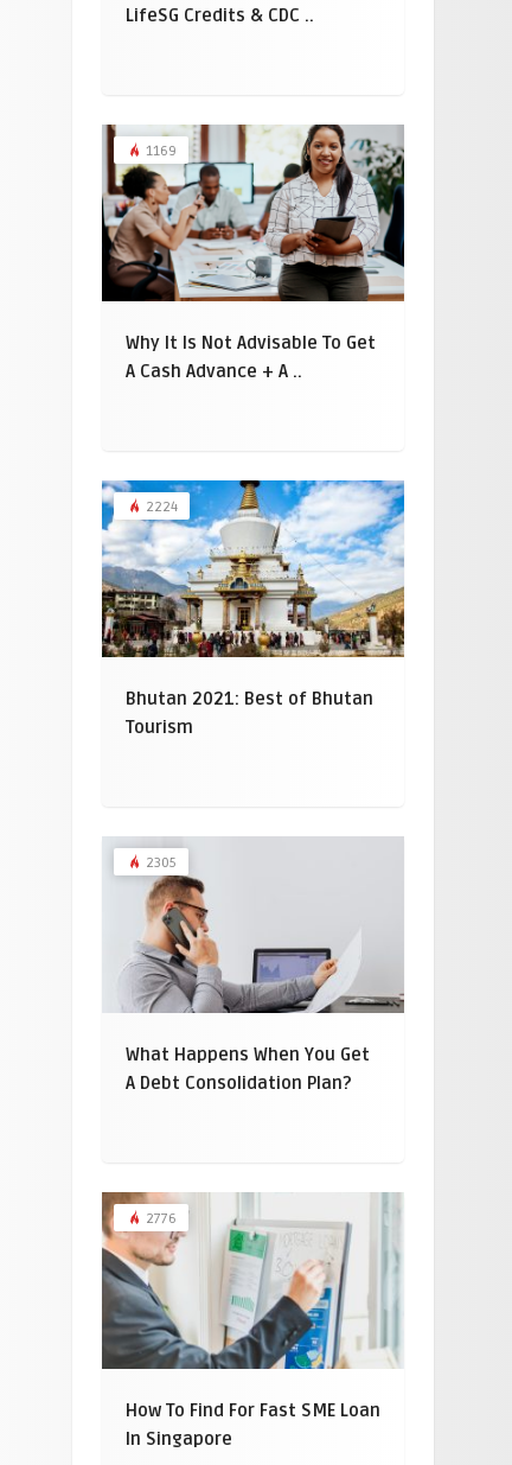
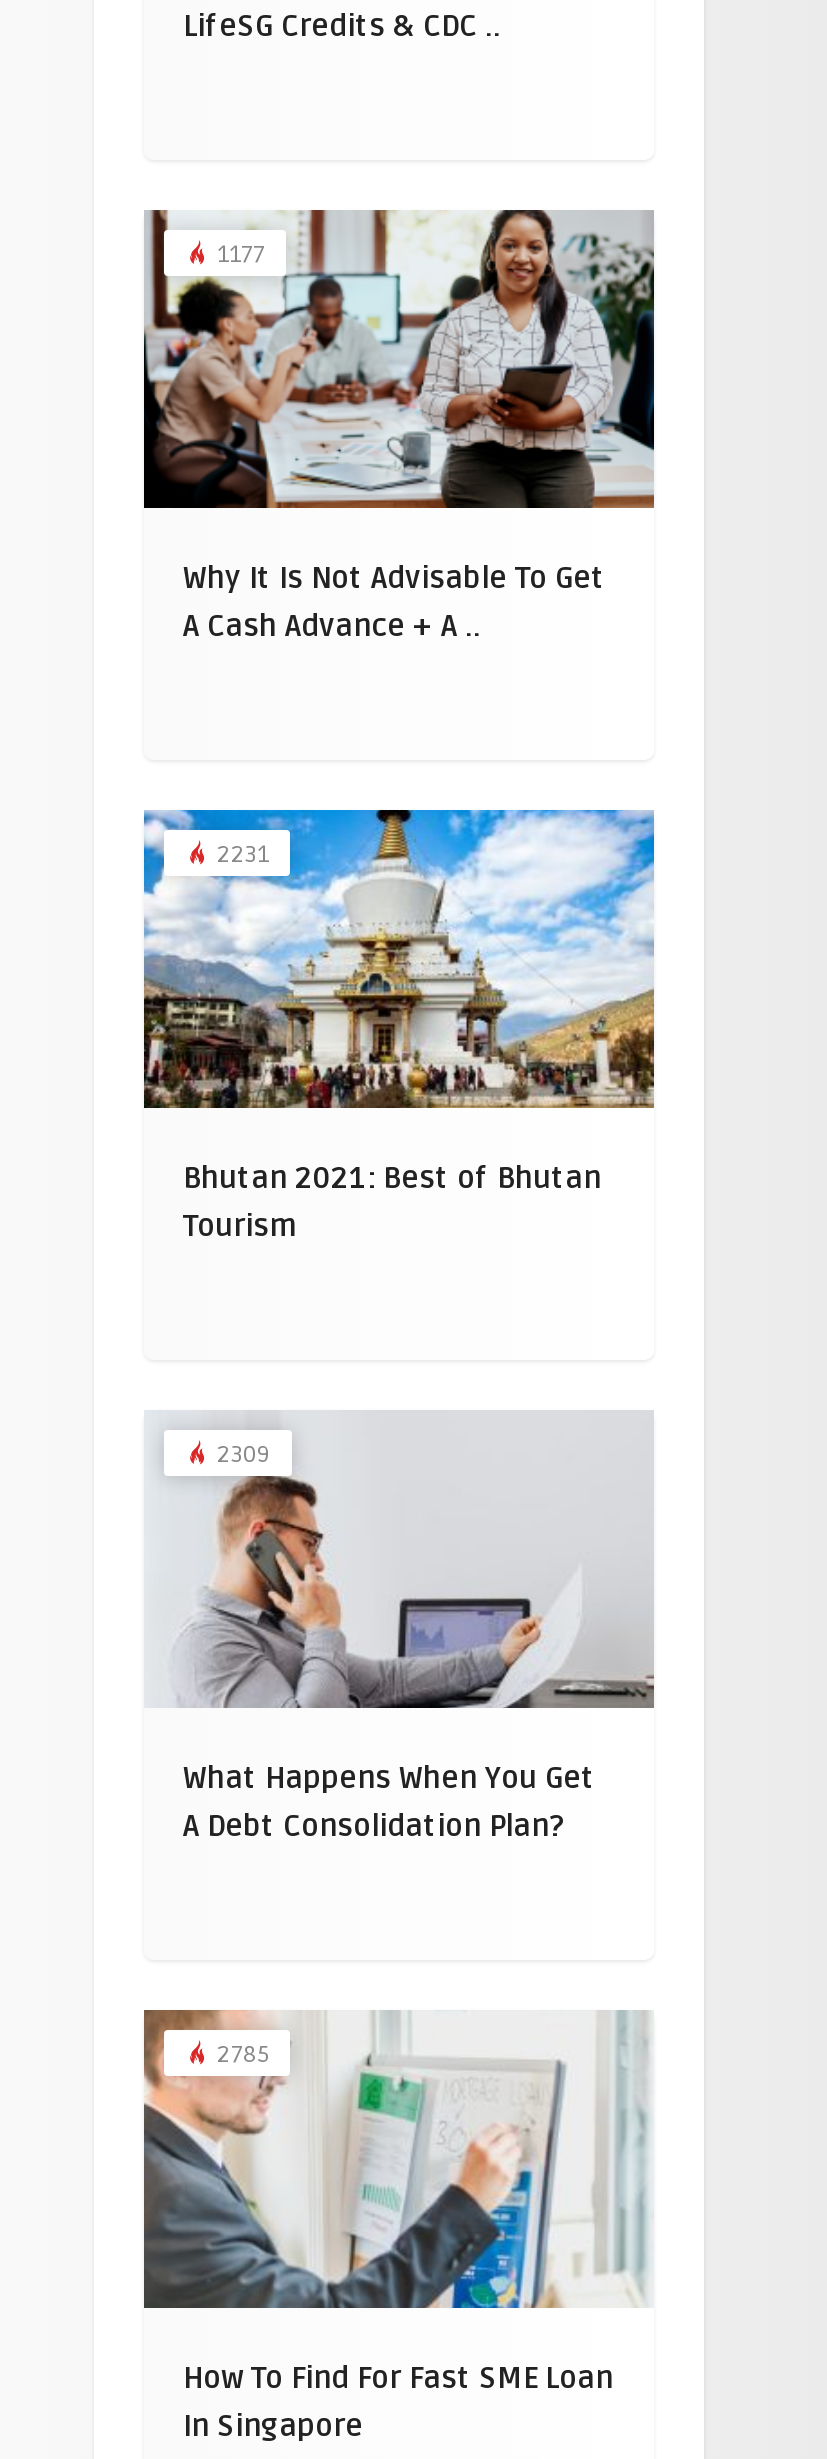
[142,142,176,160] 1169 -> [211,240,265,270] 1177
[142,498,177,516] 2224 -> [211,840,269,870] 2231
[142,854,176,872] 2305 -> [211,1440,271,1470] 2309
[142,1210,176,1228] 2776 -> [211,2040,269,2070] 2785

